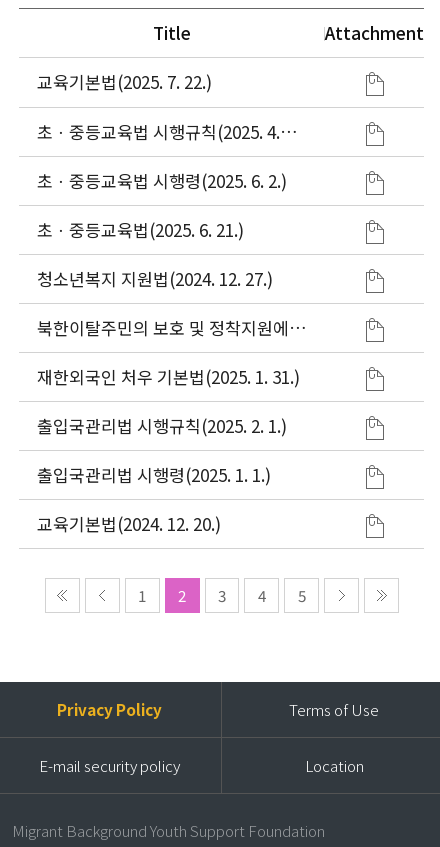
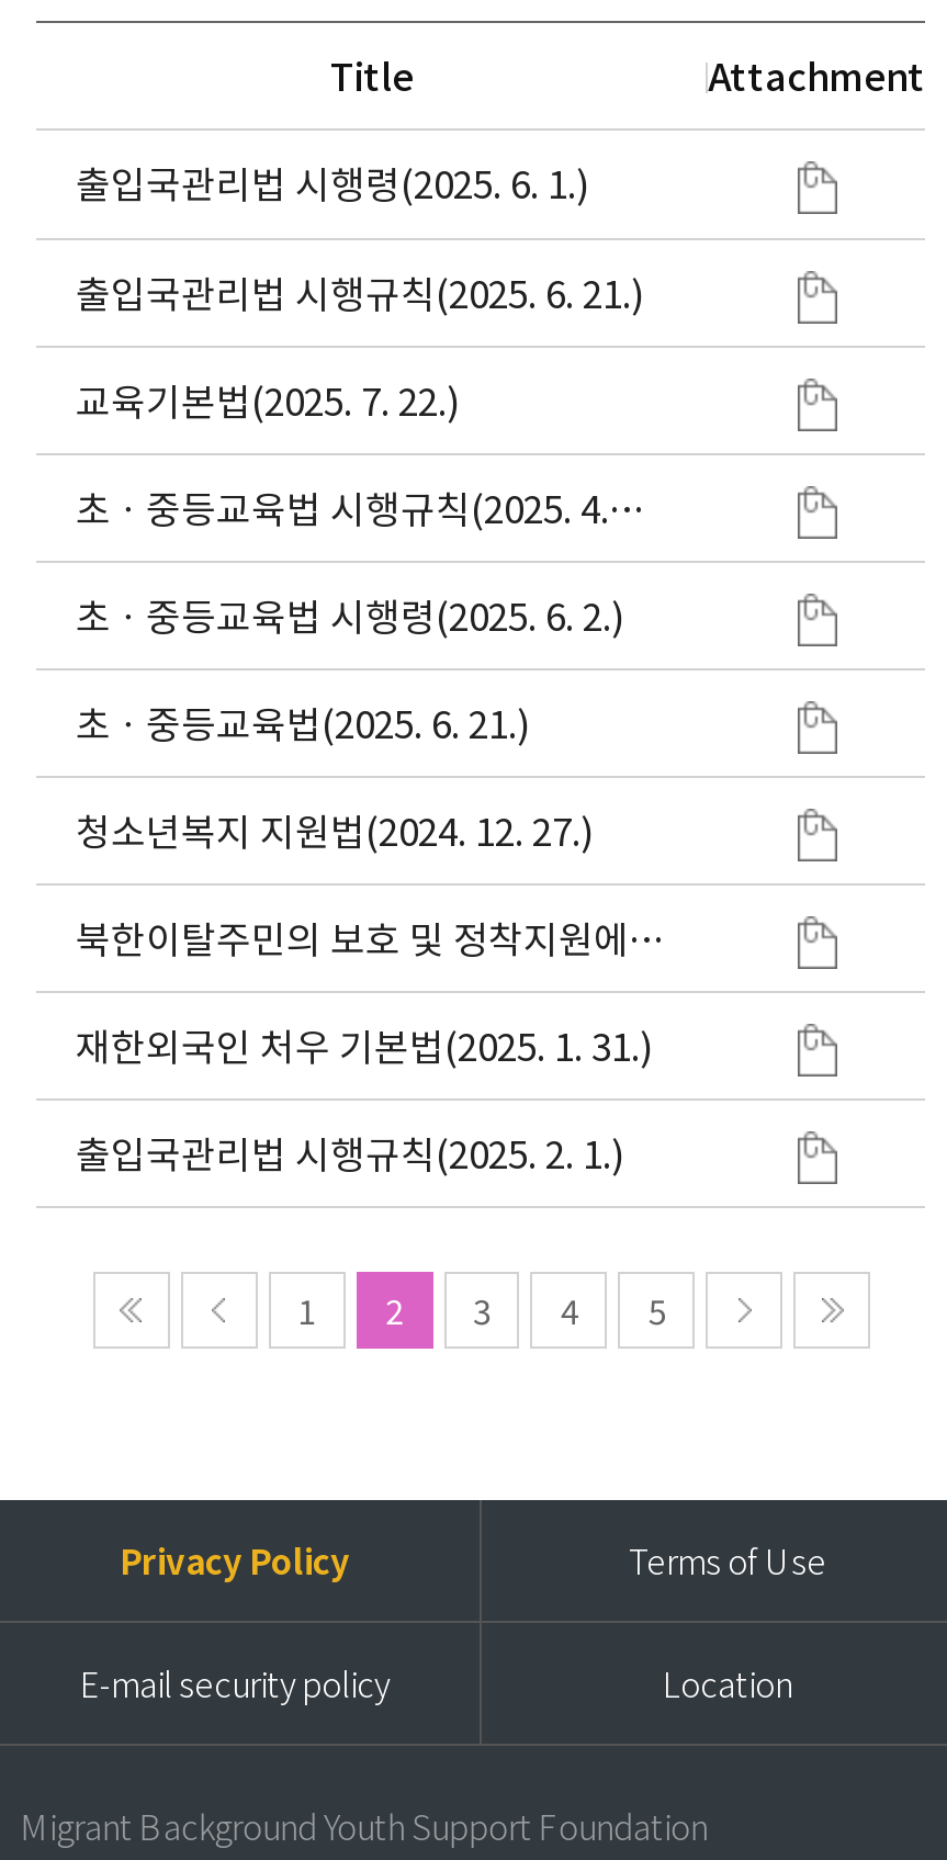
none -> [76,156,644,320] 출입국관리법 시행령(2025. 6. 1.) | 출입국관리법 시행규칙(2025. 6. 21.)
moved [37,69,300,438] -> [76,373,653,1181]: 교육기본법(2025. 7. 22.) | 초ㆍ중등교육법 시행규칙(2025. 4. | 초ㆍ중등교육법 시행령(2025. 6. 2.) | 초ㆍ중등교육법(2025. 6. 21.) | 청소년복지 지원법(2024. 12. 27.) | 북한이탈주민의 보호 및 정착지원에 | 재한외국인 처우 기본법(2025. 1. 31.) | 출입국관리법 시행규칙(2025. 2. 1.)
[37,462,271,536] 출입국관리법 시행령(2025. 1. 1.) | 교육기본법(2024. 12. 20.) -> none

